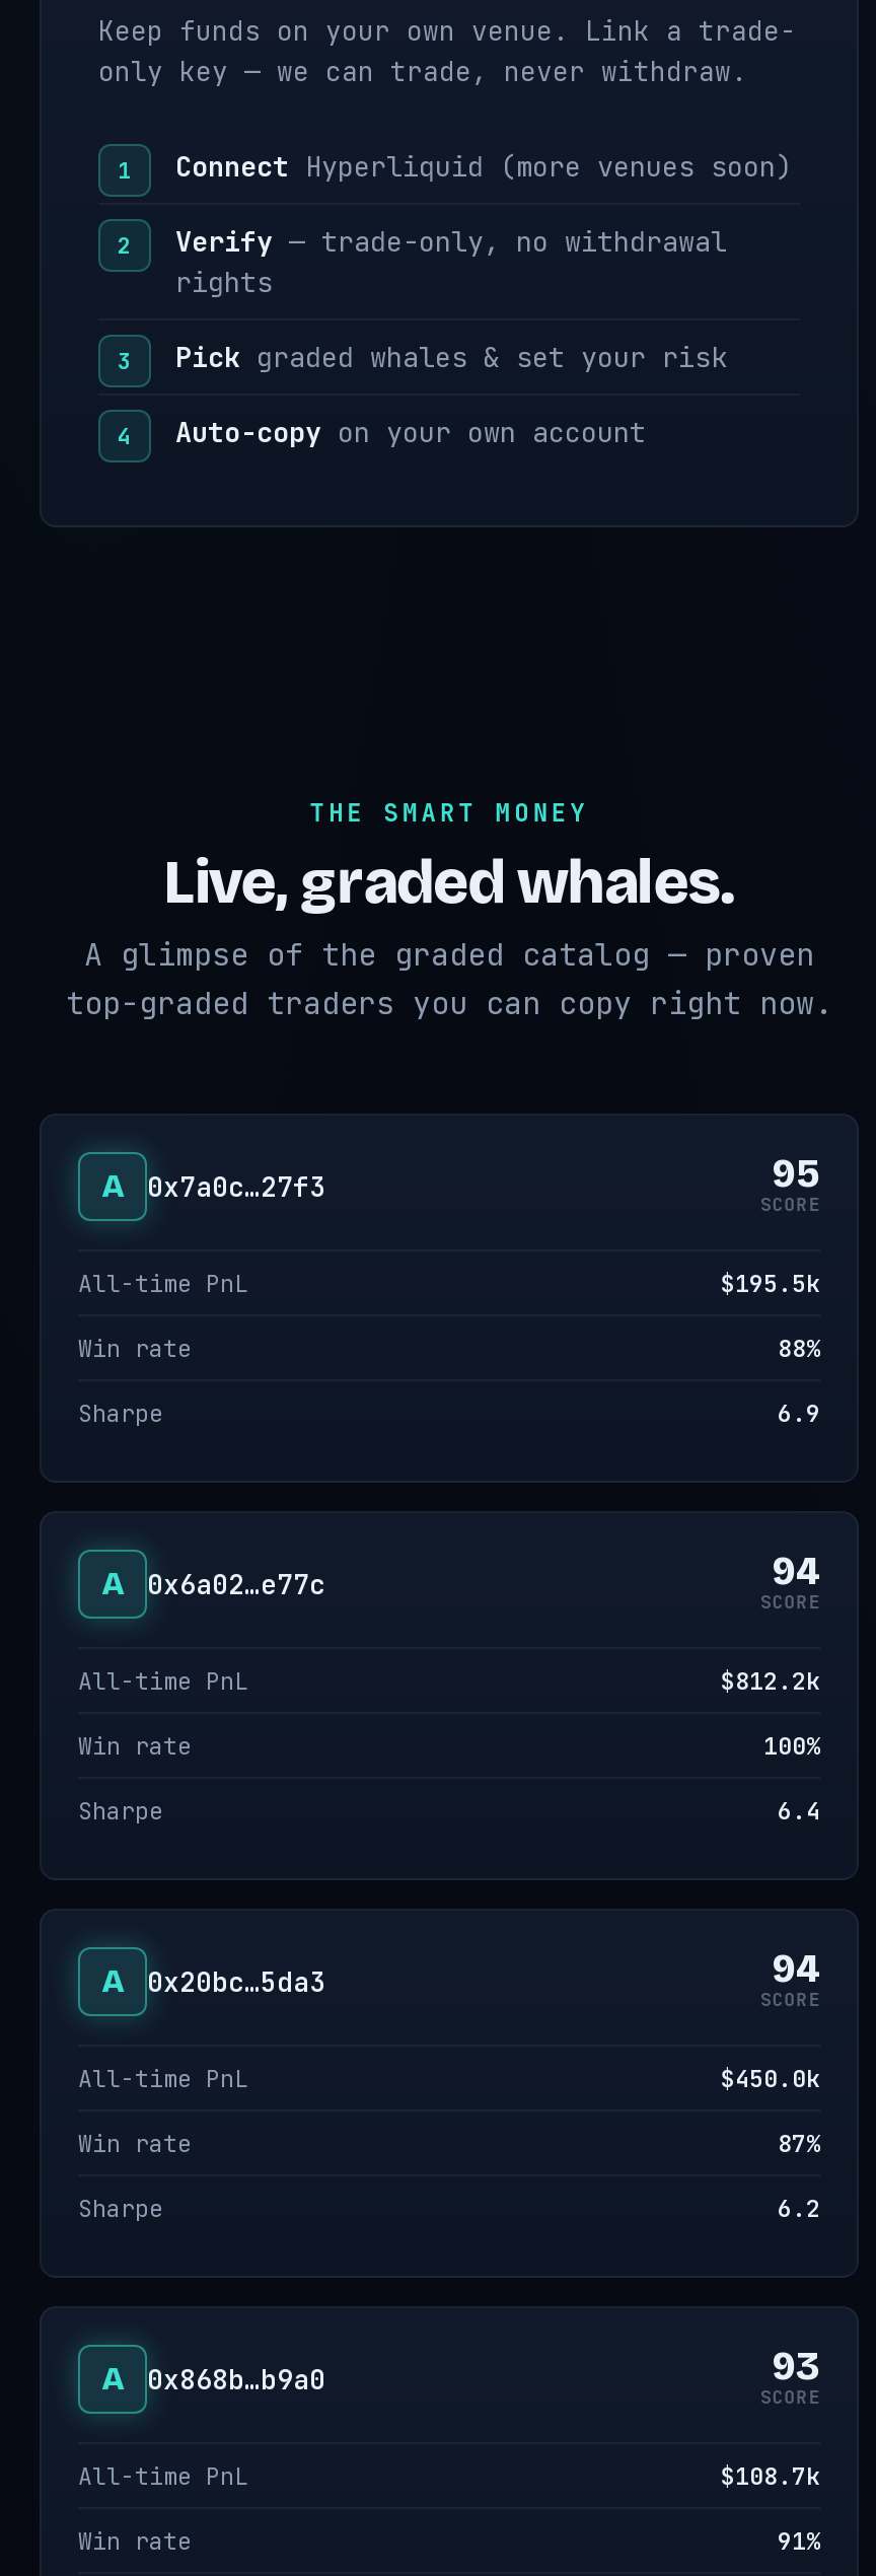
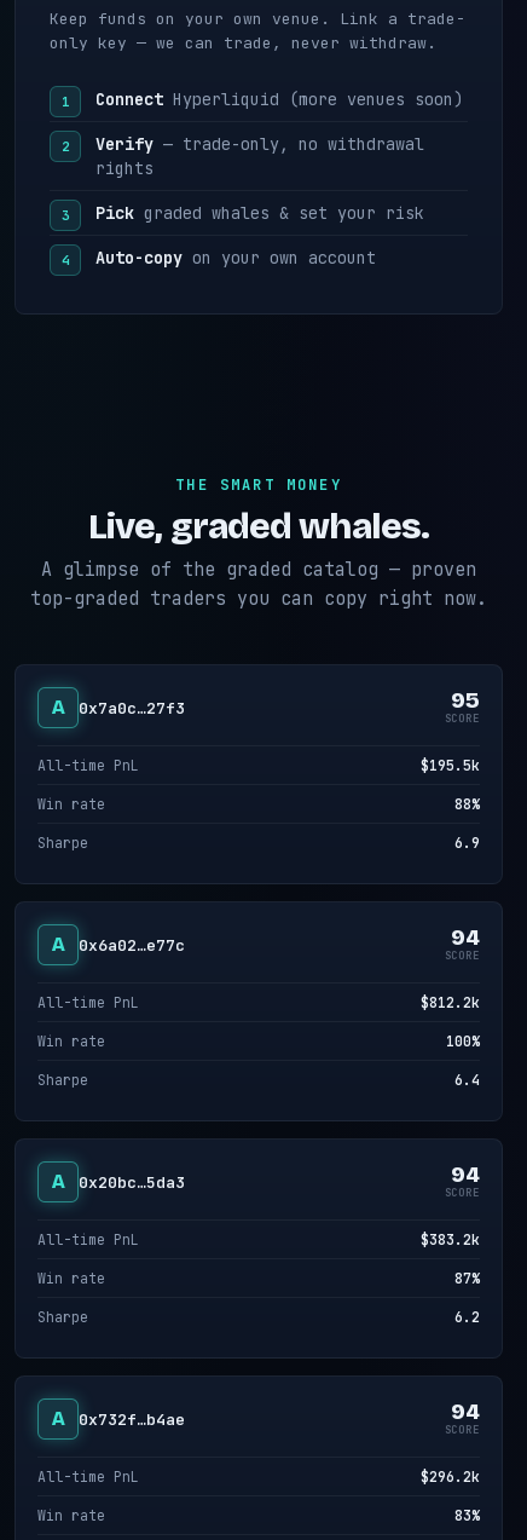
[721,2063,820,2093] $450.0k -> [421,1230,480,1248] $383.2k
[147,2343,820,2396] 0x868b…b9a0 | 93 -> [79,1397,480,1429] 0x732f…b4ae | 94
[721,2460,820,2491] $108.7k -> [421,1467,480,1486] $296.2k
[778,2525,820,2556] 91% -> [454,1506,480,1524] 83%

